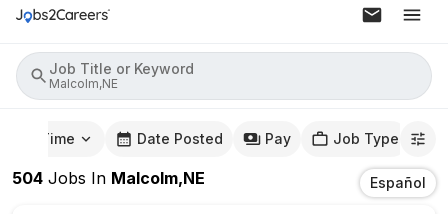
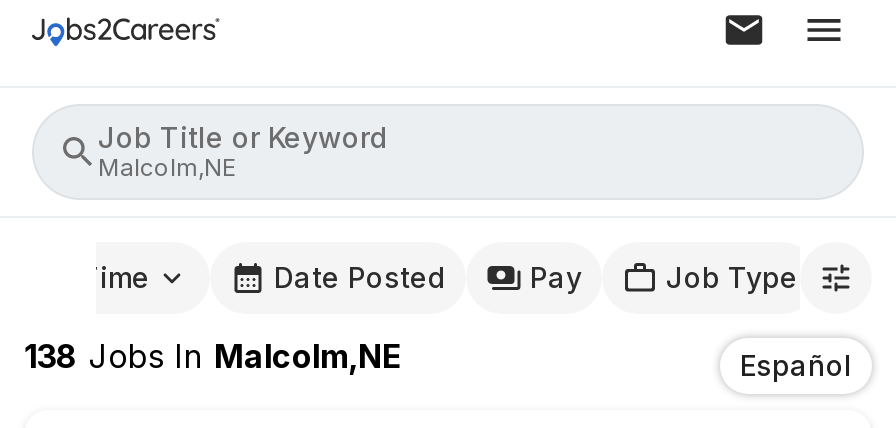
[12,168,205,188] 504 Jobs In Malcolm,NE -> [24,336,402,376] 138 Jobs In Malcolm,NE

